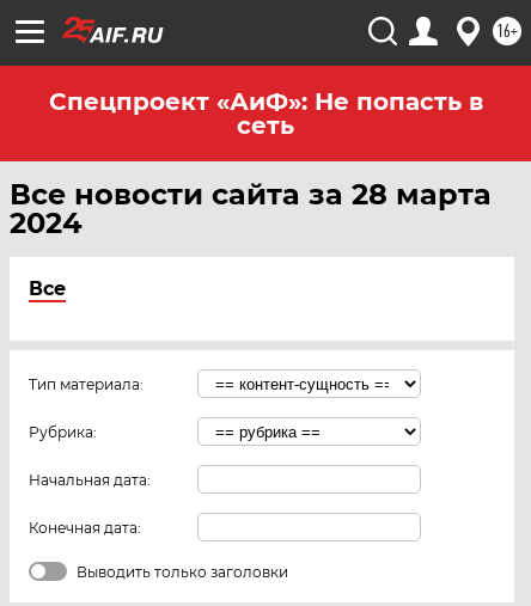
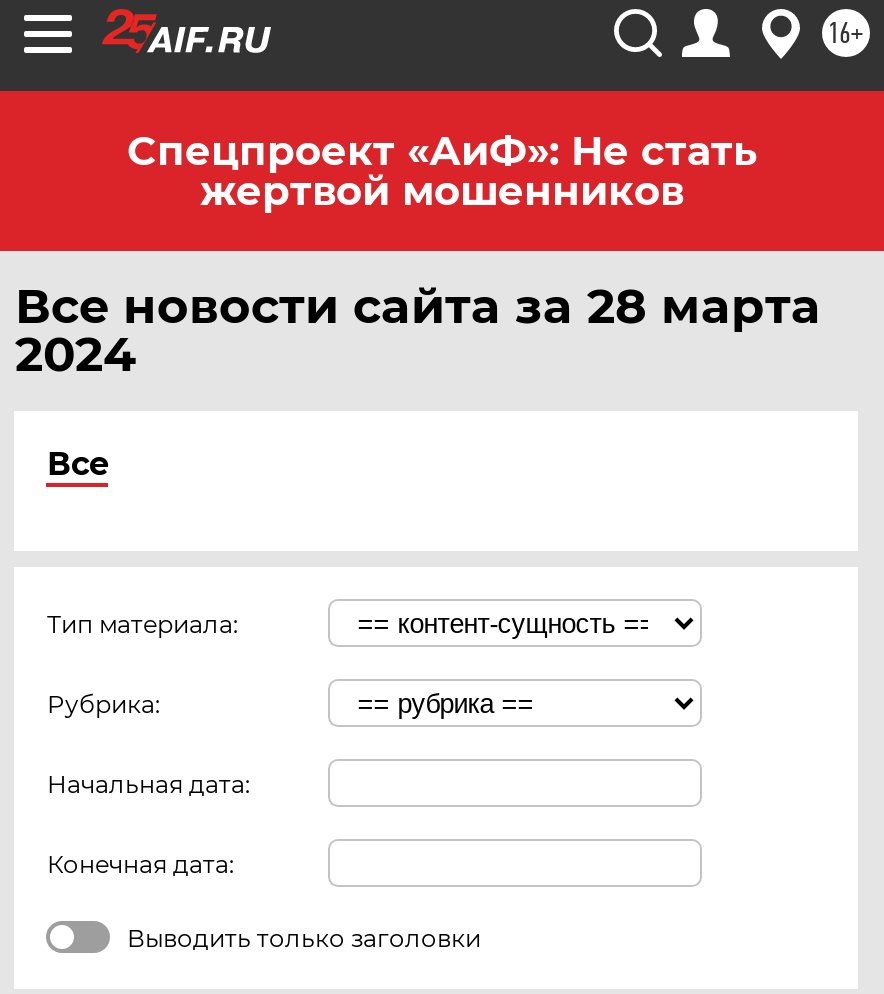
[48,87,483,140] Спецпроект «АиФ»: Не попасть в | сеть -> [127,127,757,215] Спецпроект «АиФ»: Не стать | жертвой мошенников

